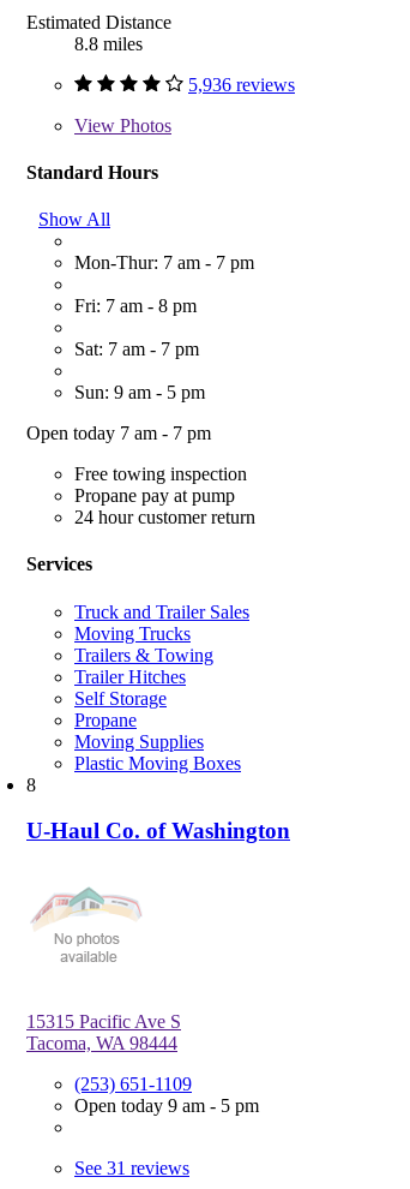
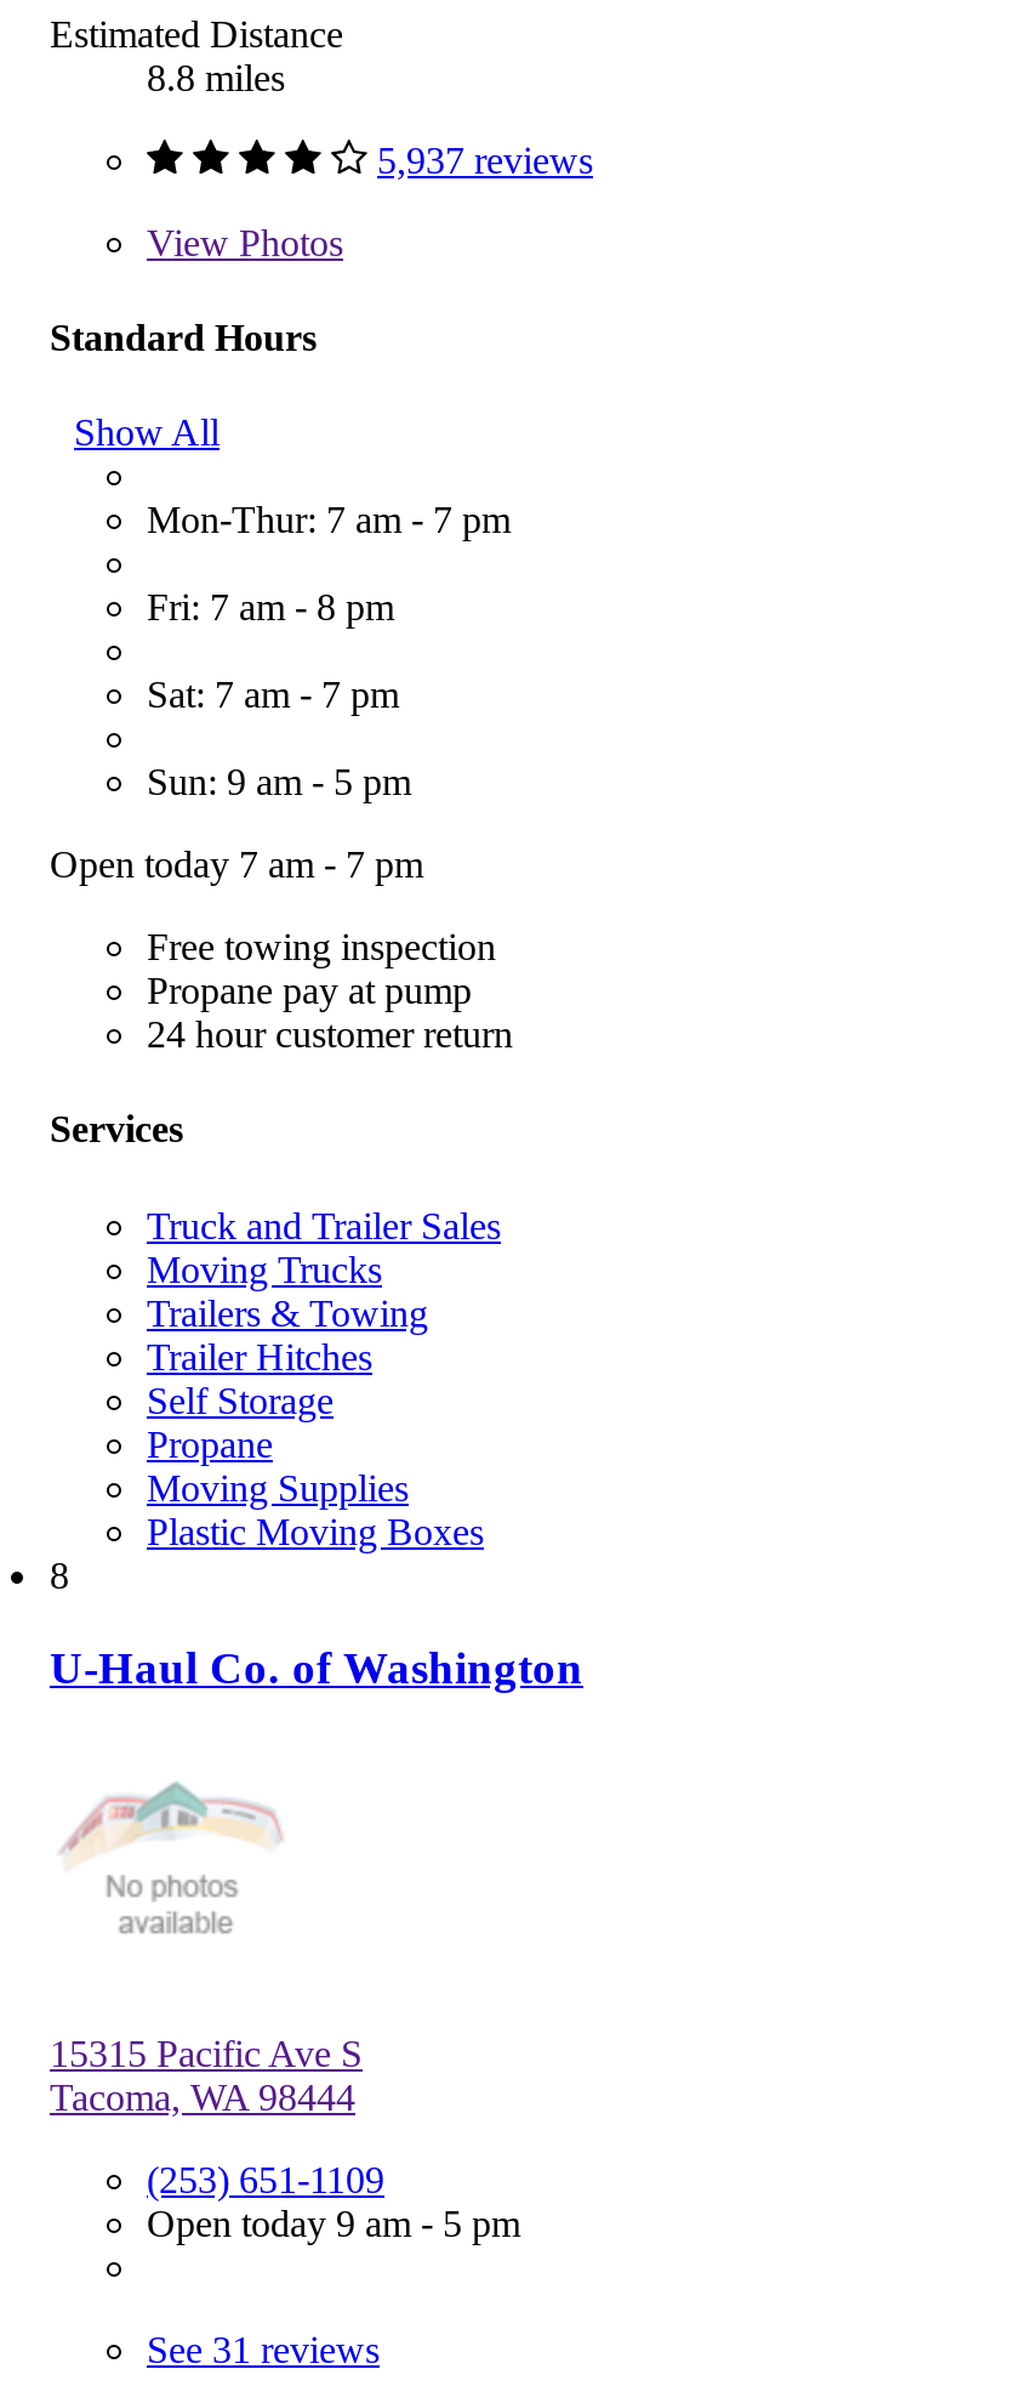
[188,74,295,94] 5,936 reviews -> [377,138,593,180] 5,937 reviews

